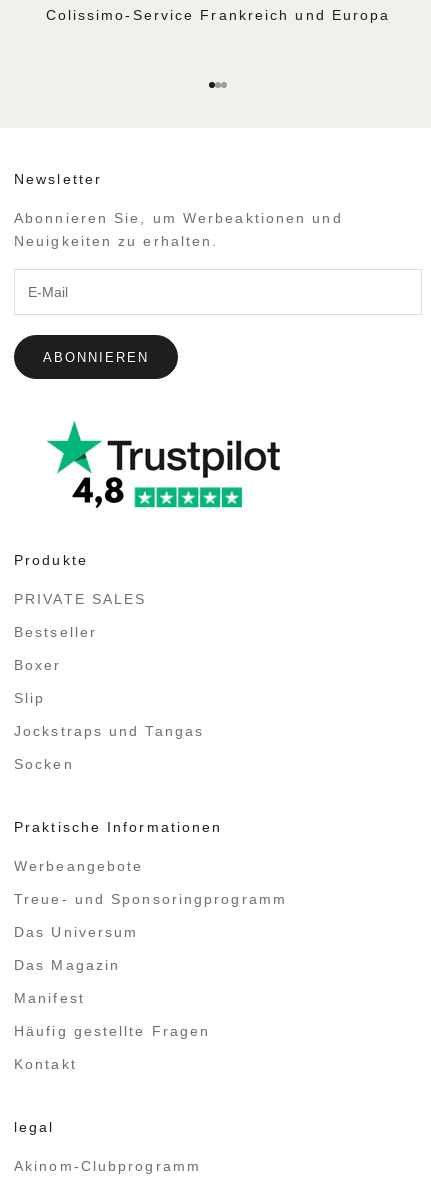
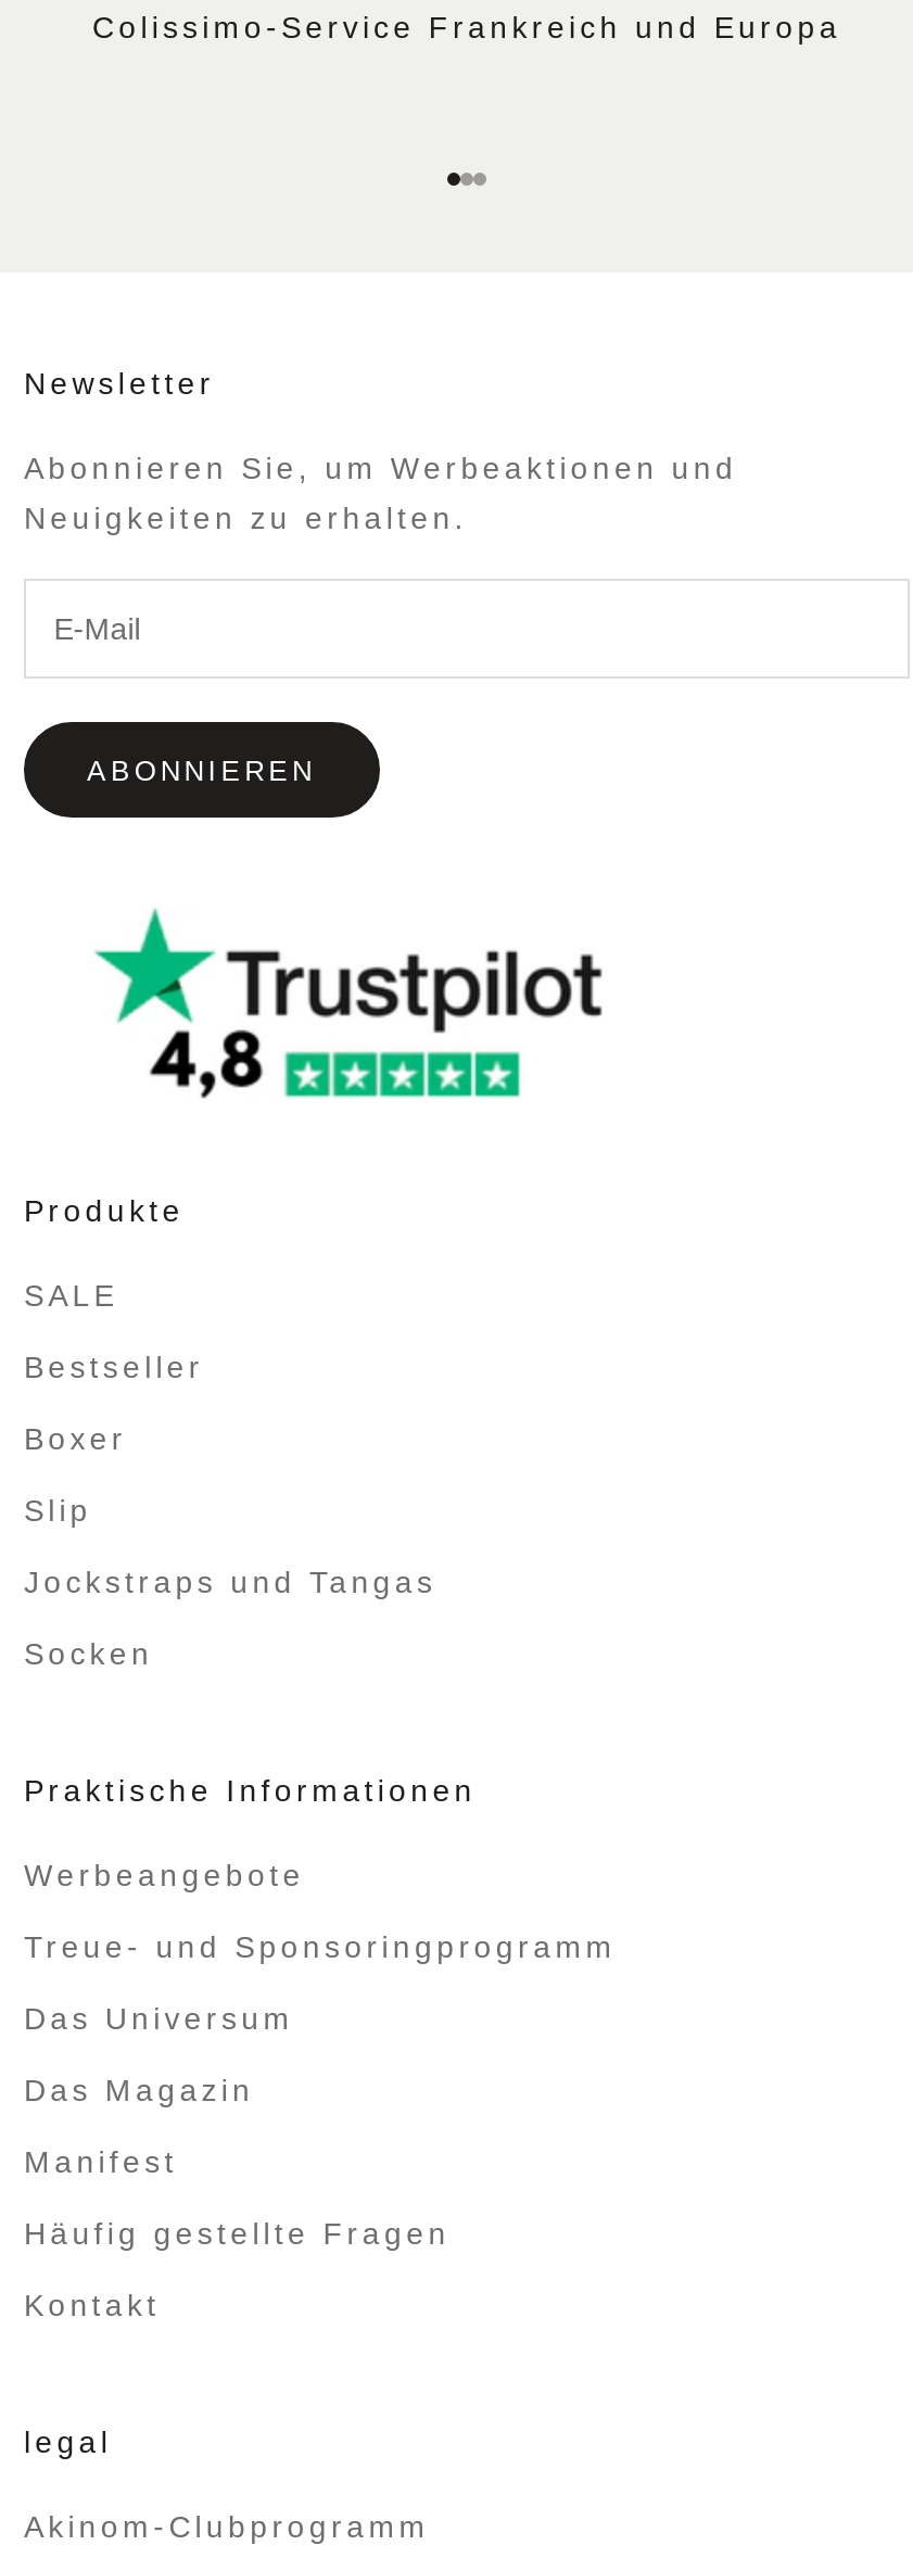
[14,591,146,607] PRIVATE SALES -> [24,1278,118,1313] SALE

